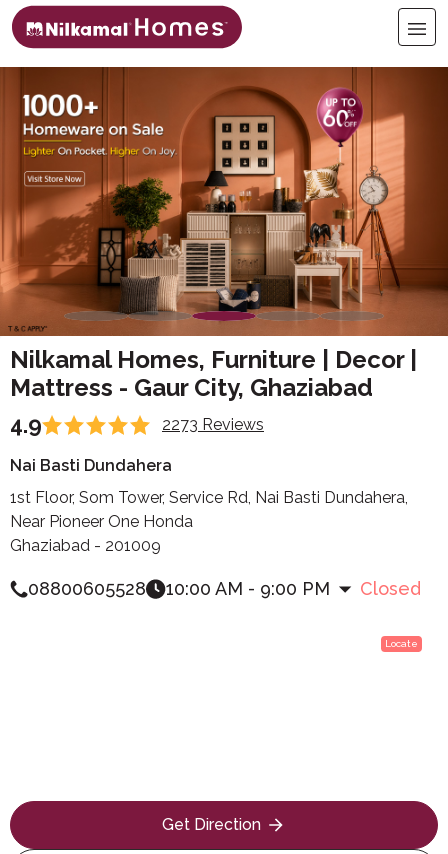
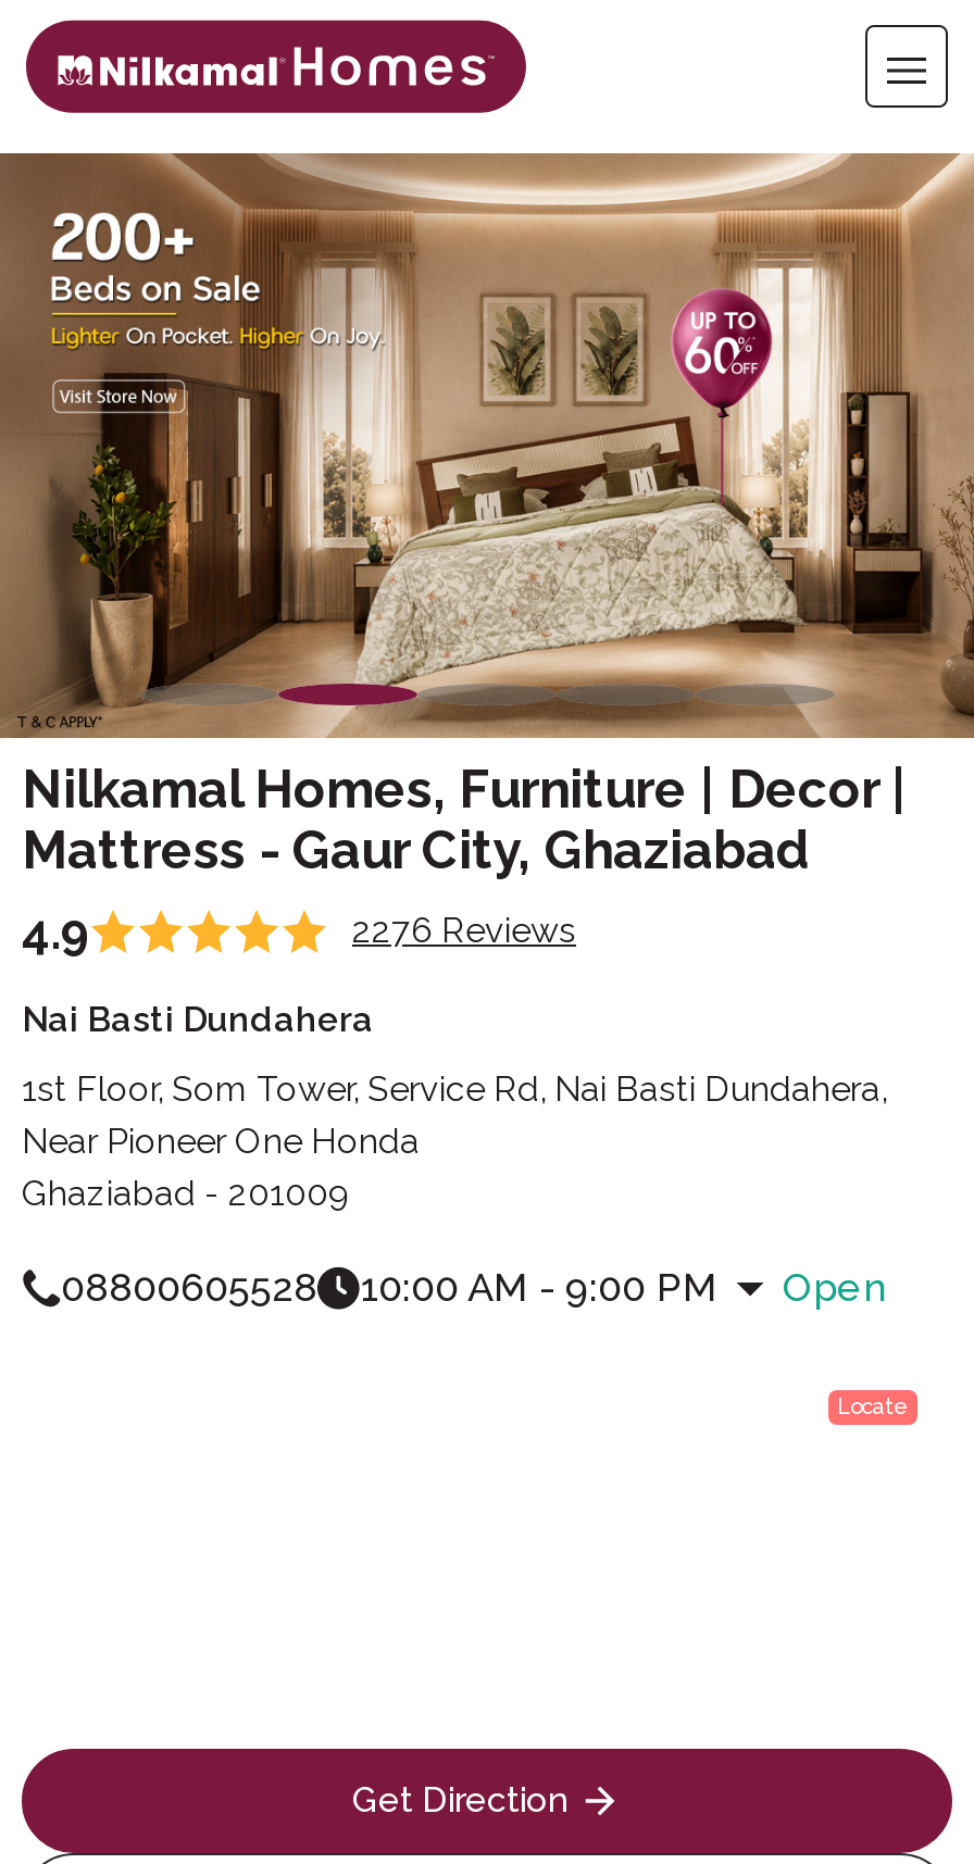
[3,66,445,336] [image] -> [7,151,967,738] [image]
[162,415,264,434] 2273 Reviews -> [352,910,576,952] 2276 Reviews
[360,578,421,599] Closed -> [783,1265,885,1310] Open

